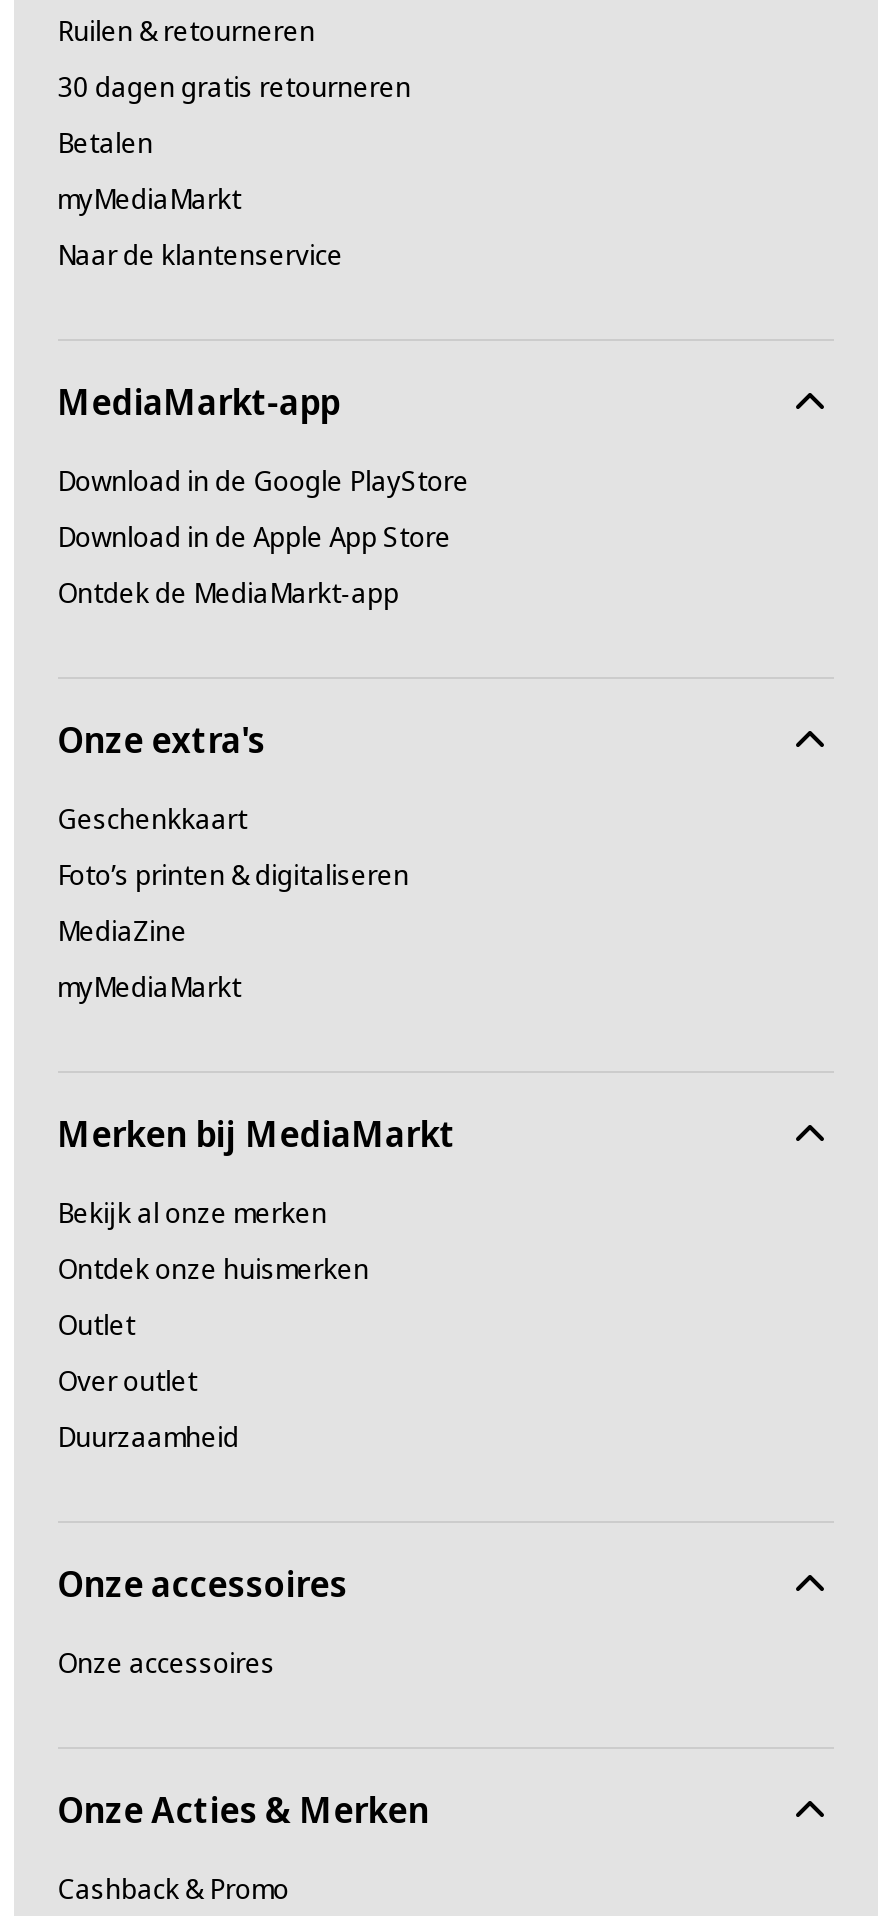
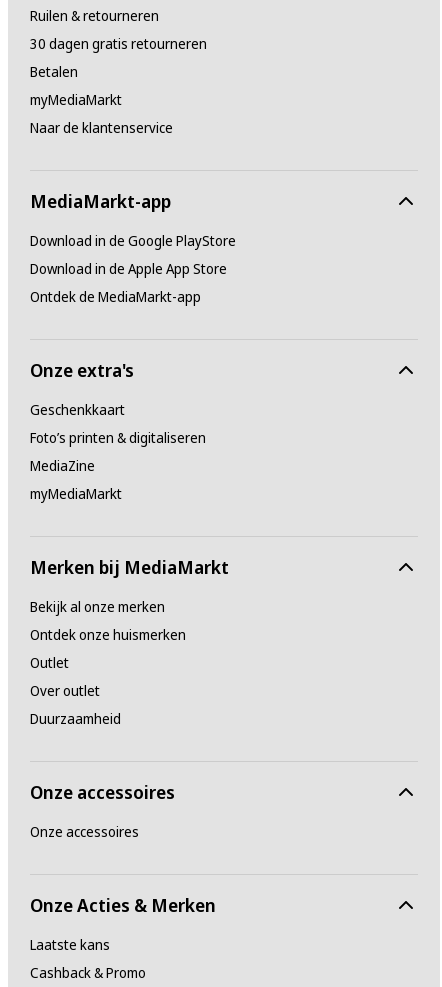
none -> [30,935,110,954] Laatste kans

